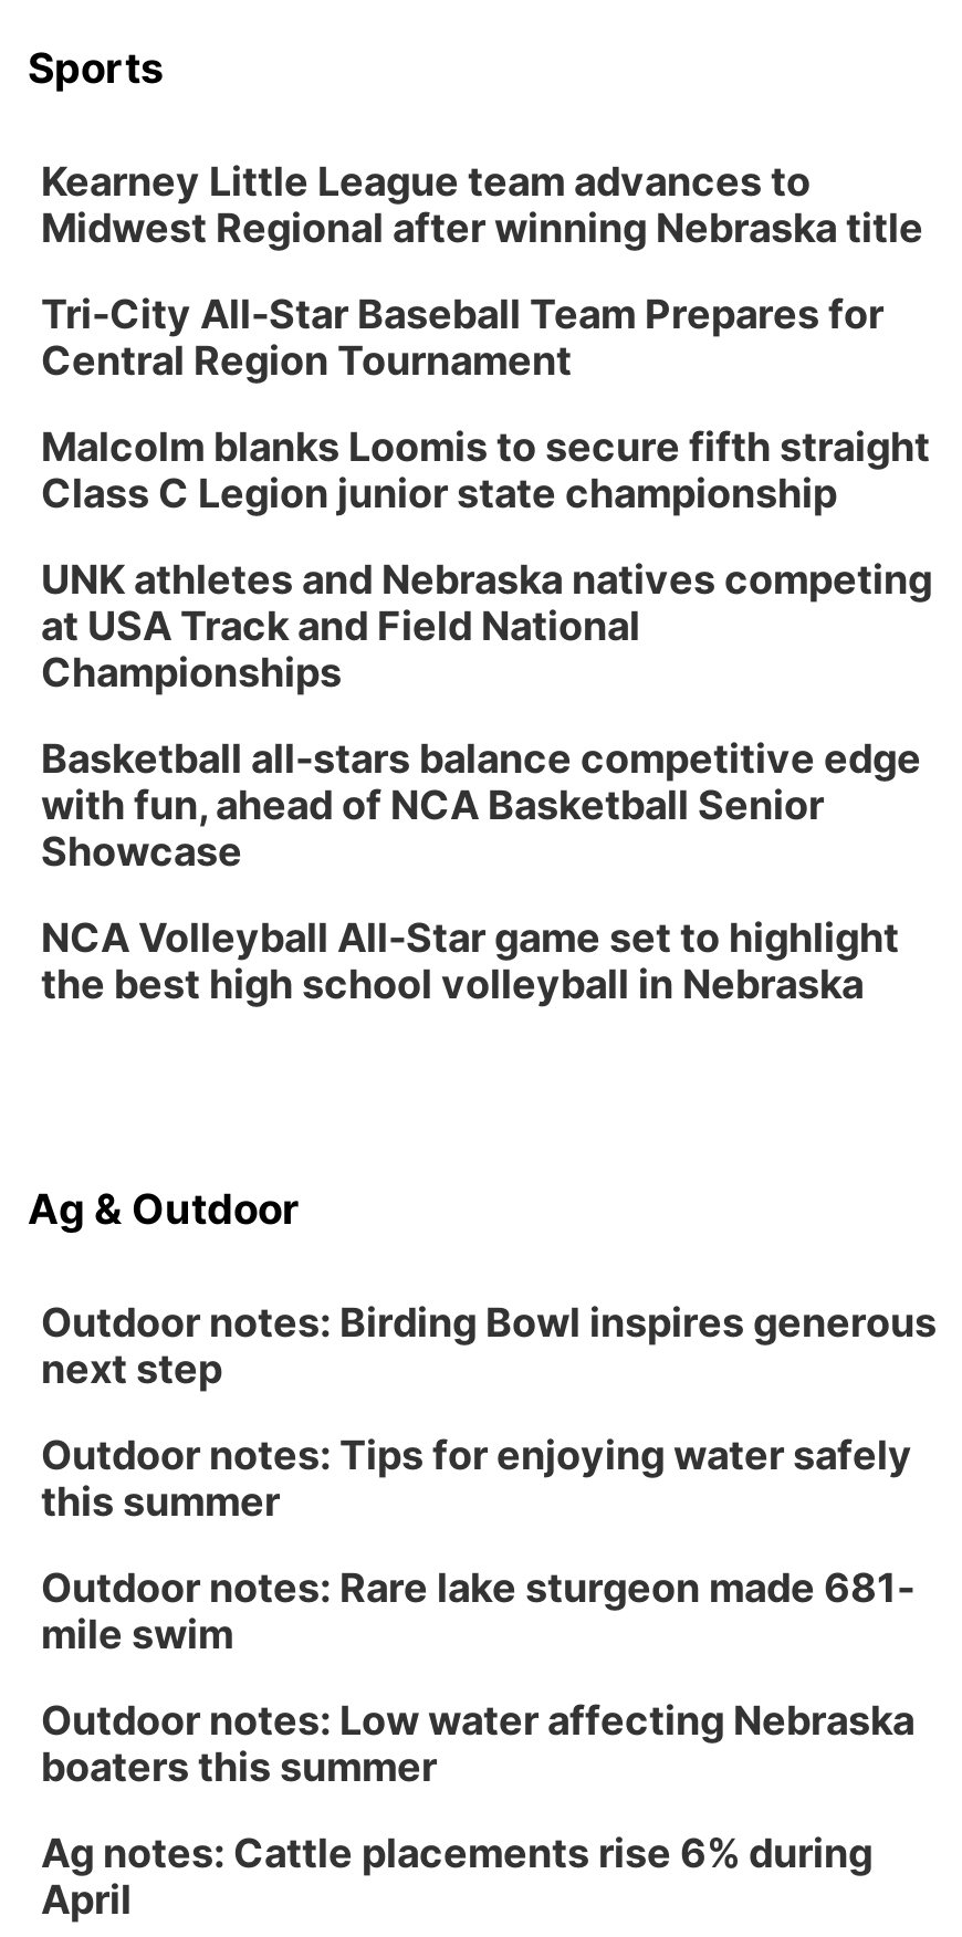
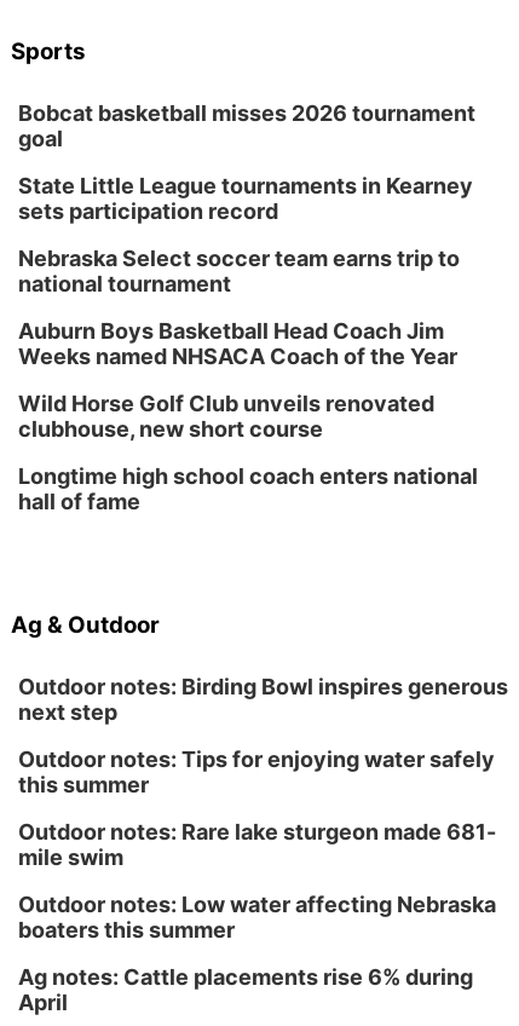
[41,158,923,251] Kearney Little League team advances to | Midwest Regional after winning Nebraska title -> [18,100,475,151] Bobcat basketball misses 2026 tournament | goal
[41,291,883,384] Tri-City All-Star Baseball Team Prepares for | Central Region Tournament -> [18,173,473,224] State Little League tournaments in Kearney | sets participation record
[41,423,930,516] Malcolm blanks Loomis to secure fifth straight | Class C Legion junior state championship -> [18,246,460,296] Nebraska Select soccer team earns trip to | national tournament
[41,556,932,695] UNK athletes and Nebraska natives competing | at USA Track and Field National | Championships -> [18,318,457,369] Auburn Boys Basketball Head Coach Jim | Weeks named NHSACA Coach of the Year
[41,735,921,875] Basketball all-stars balance competitive edge | with fun, ahead of NCA Basketball Senior | Showcase -> [18,391,434,442] Wild Horse Golf Club unveils renovated | clubhouse, new short course
[41,914,899,1007] NCA Volleyball All-Star game set to highlight | the best high school volleyball in Nebraska -> [18,463,478,514] Longtime high school coach enters national | hall of fame

